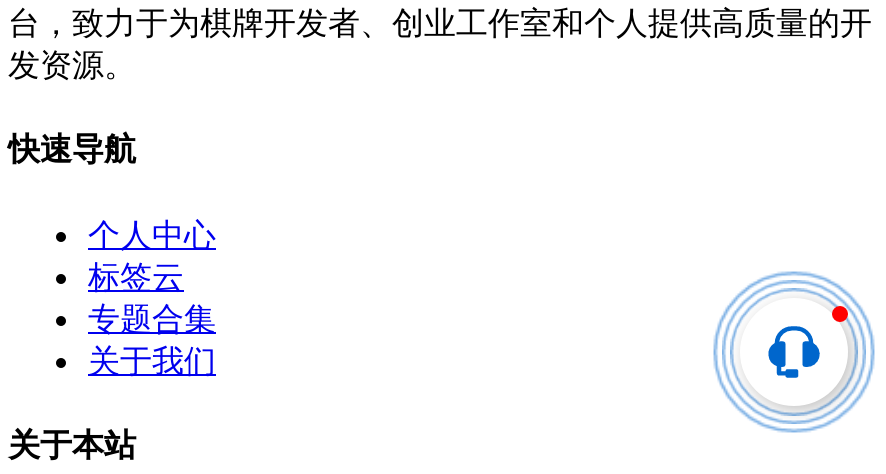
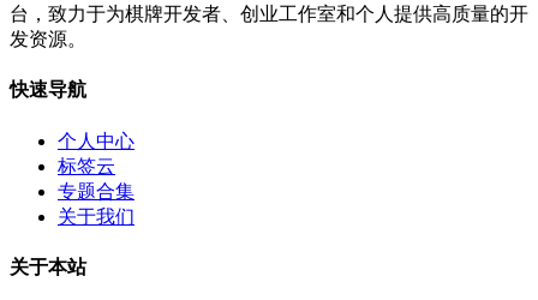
[712,270,876,434] [image] -> none

